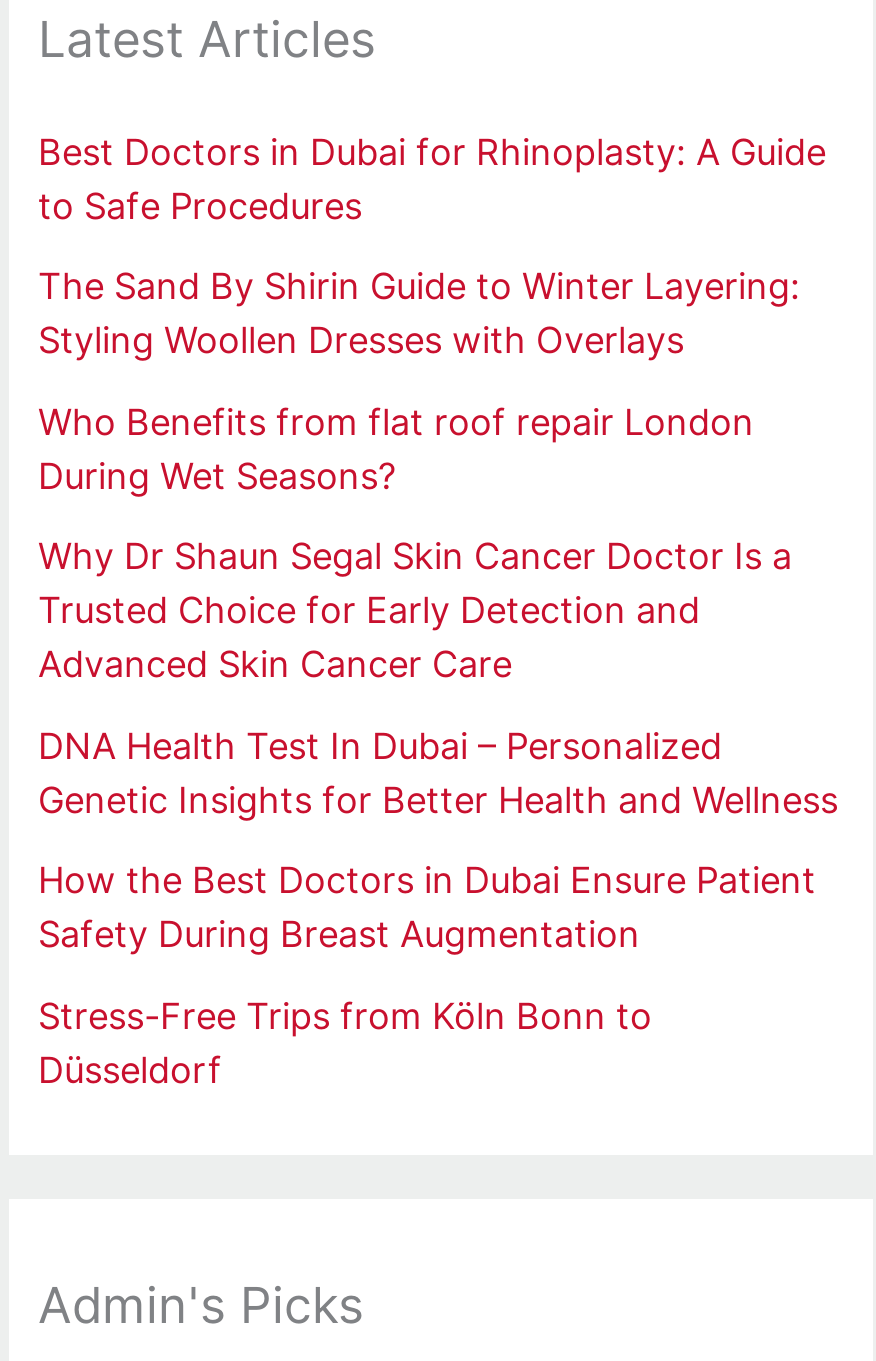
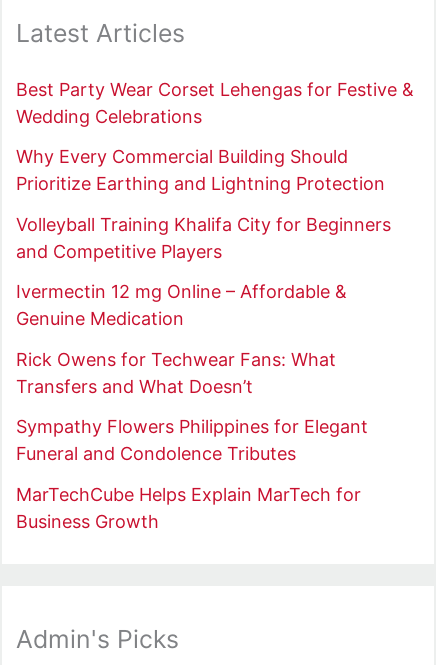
[38,130,826,226] Best Doctors in Dubai for Rhinoplasty: A Guide | to Safe Procedures -> [16,79,414,127] Best Party Wear Corset Lehengas for Festive & | Wedding Celebrations
[38,265,800,361] The Sand By Shirin Guide to Winter Layering: | Styling Woollen Dresses with Overlays -> [16,146,385,194] Why Every Commercial Building Should | Prioritize Earthing and Lightning Protection
[38,400,754,496] Who Benefits from flat roof repair London | During Wet Seasons? -> [16,214,391,262] Volleyball Training Khalifa City for Beginners | and Competitive Players
[38,535,792,685] Why Dr Shaun Segal Skin Cancer Doctor Is a | Trusted Choice for Early Detection and | Advanced Skin Cancer Care -> [16,281,347,329] Ivermectin 12 mg Online – Affordable & | Genuine Medication
[38,724,838,820] DNA Health Test In Dubai – Personalized | Genetic Insights for Better Health and Wellness -> [16,349,336,397] Rick Owens for Techwear Fans: What | Transfers and What Doesn’t
[38,859,816,955] How the Best Doctors in Dubai Ensure Patient | Safety During Breast Augmentation -> [16,416,368,464] Sympathy Flowers Philippines for Elegant | Funeral and Condolence Tributes
[38,994,652,1090] Stress-Free Trips from Köln Bonn to | Düsseldorf -> [16,484,361,532] MarTechCube Helps Explain MarTech for | Business Growth

